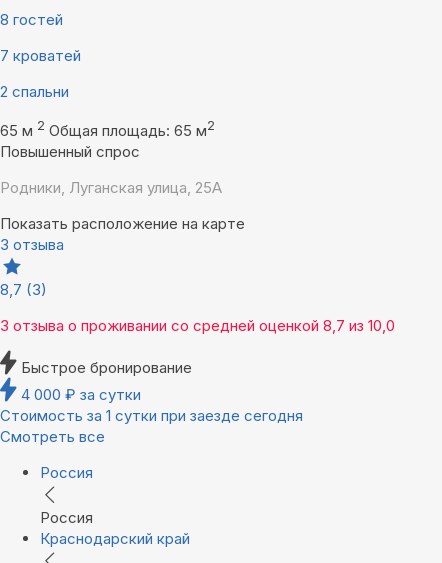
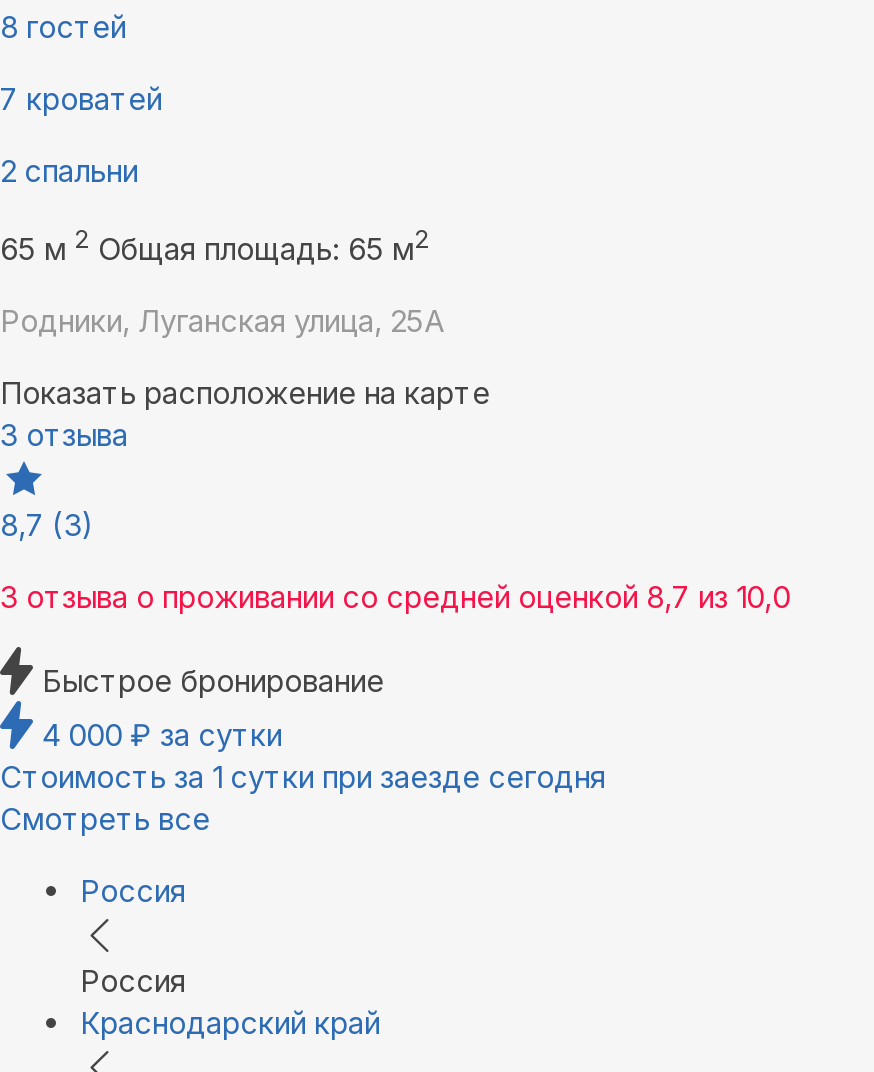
[0,142,140,161] Повышенный спрос -> none

